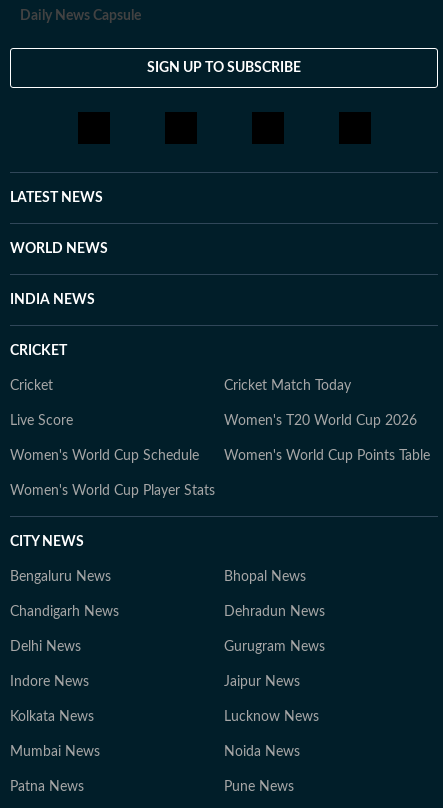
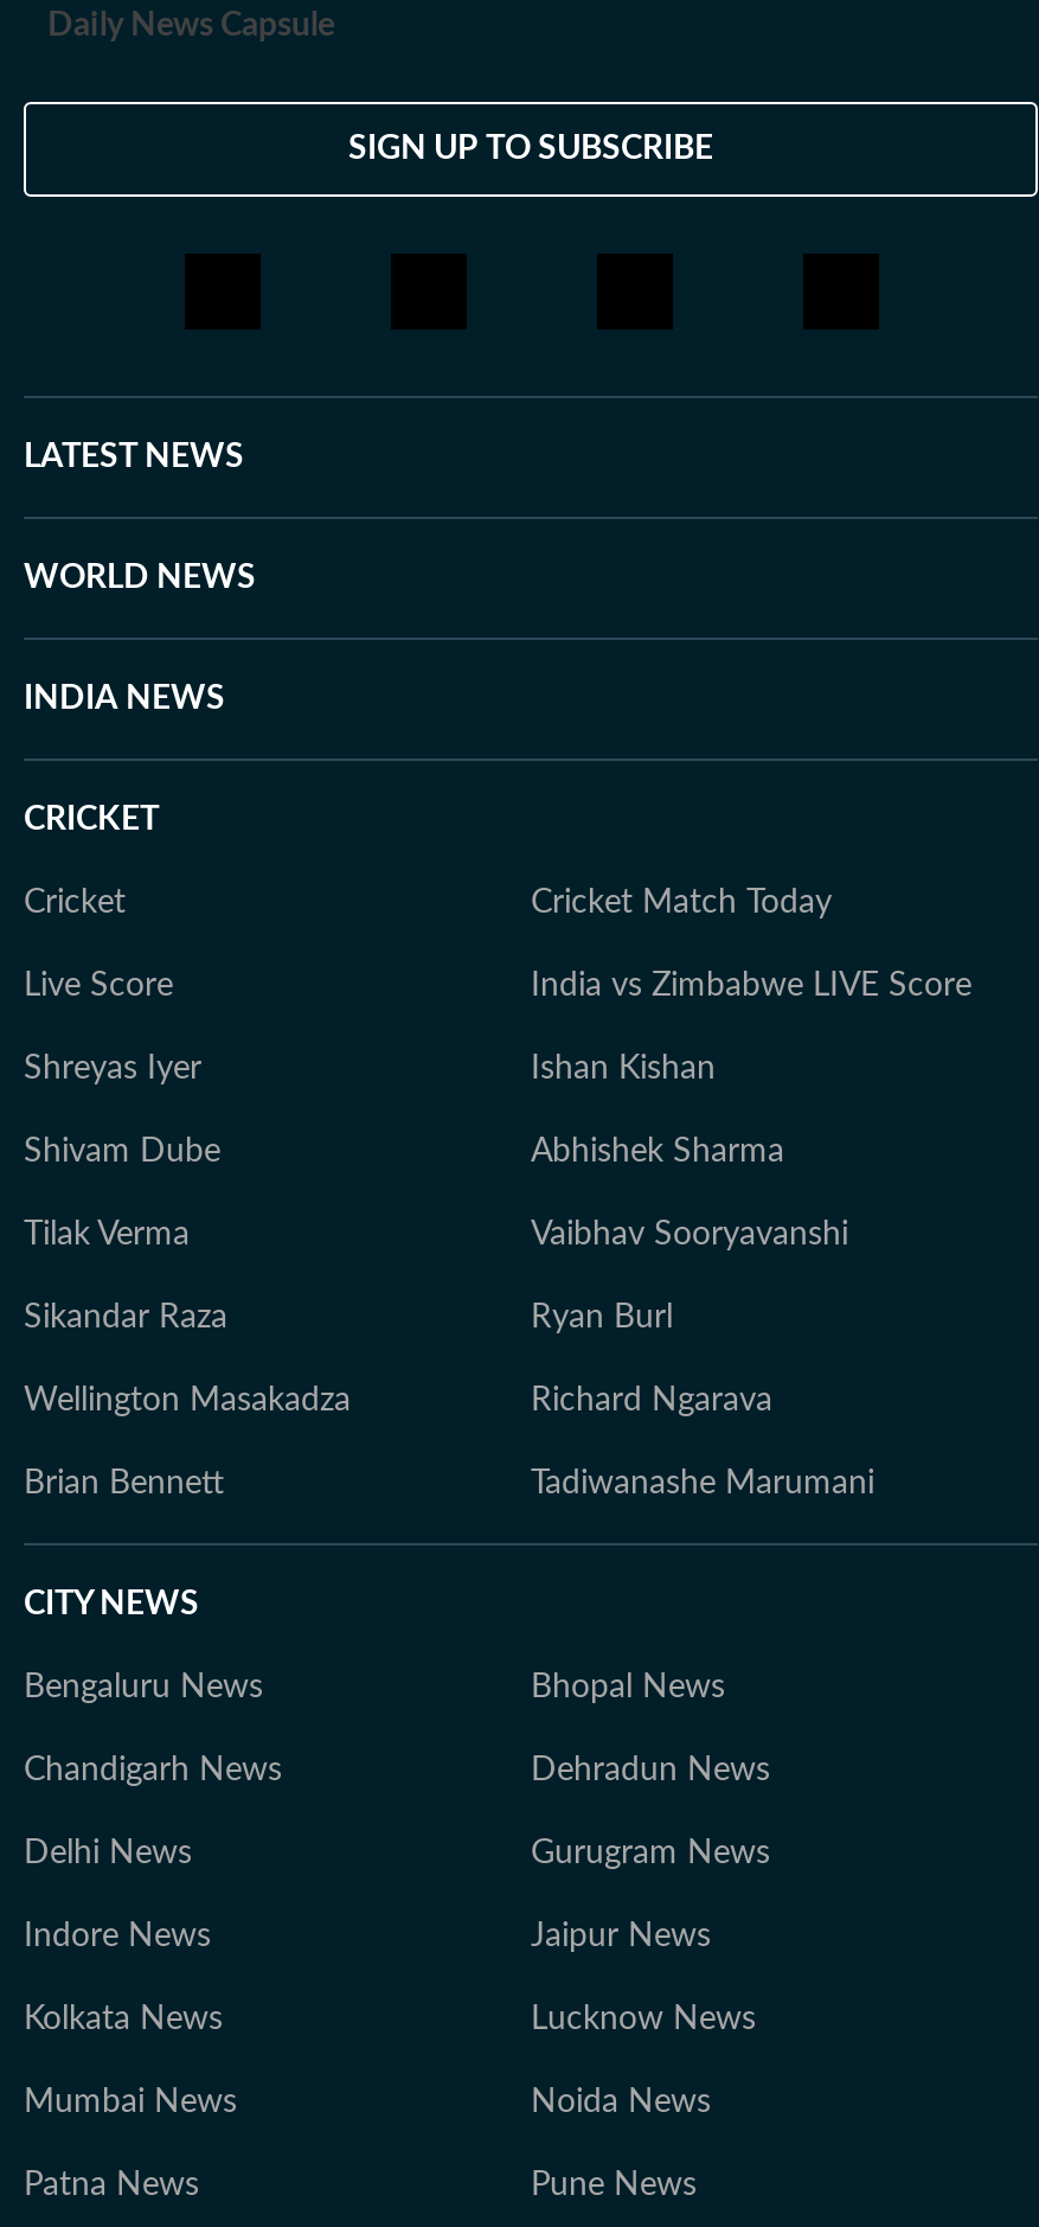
[10,414,430,498] Women's T20 World Cup 2026 | Women's World Cup Schedule | Women's World Cup Points Table | Women's World Cup Player Stats -> [24,970,971,1501] India vs Zimbabwe LIVE Score | Shreyas Iyer | Ishan Kishan | Shivam Dube | Abhishek Sharma | Tilak Verma | Vaibhav Sooryavanshi | Sikandar Raza | Ryan Burl | Wellington Masakadza | Richard Ngarava | Brian Bennett | Tadiwanashe Marumani

